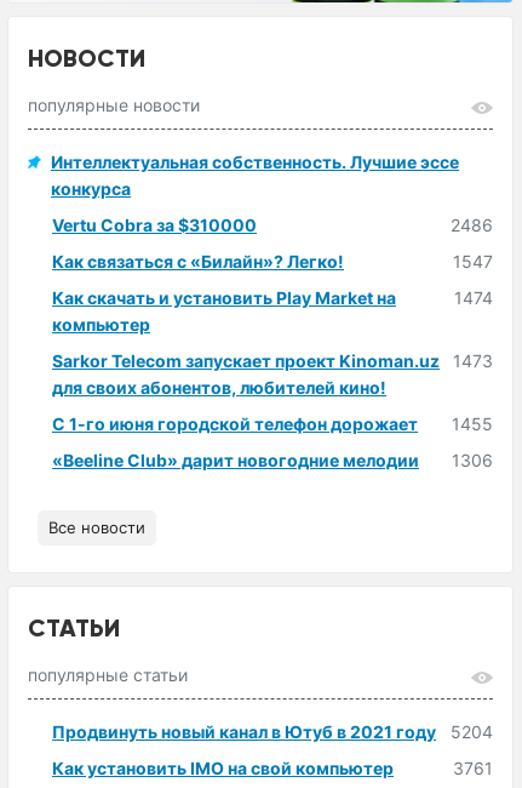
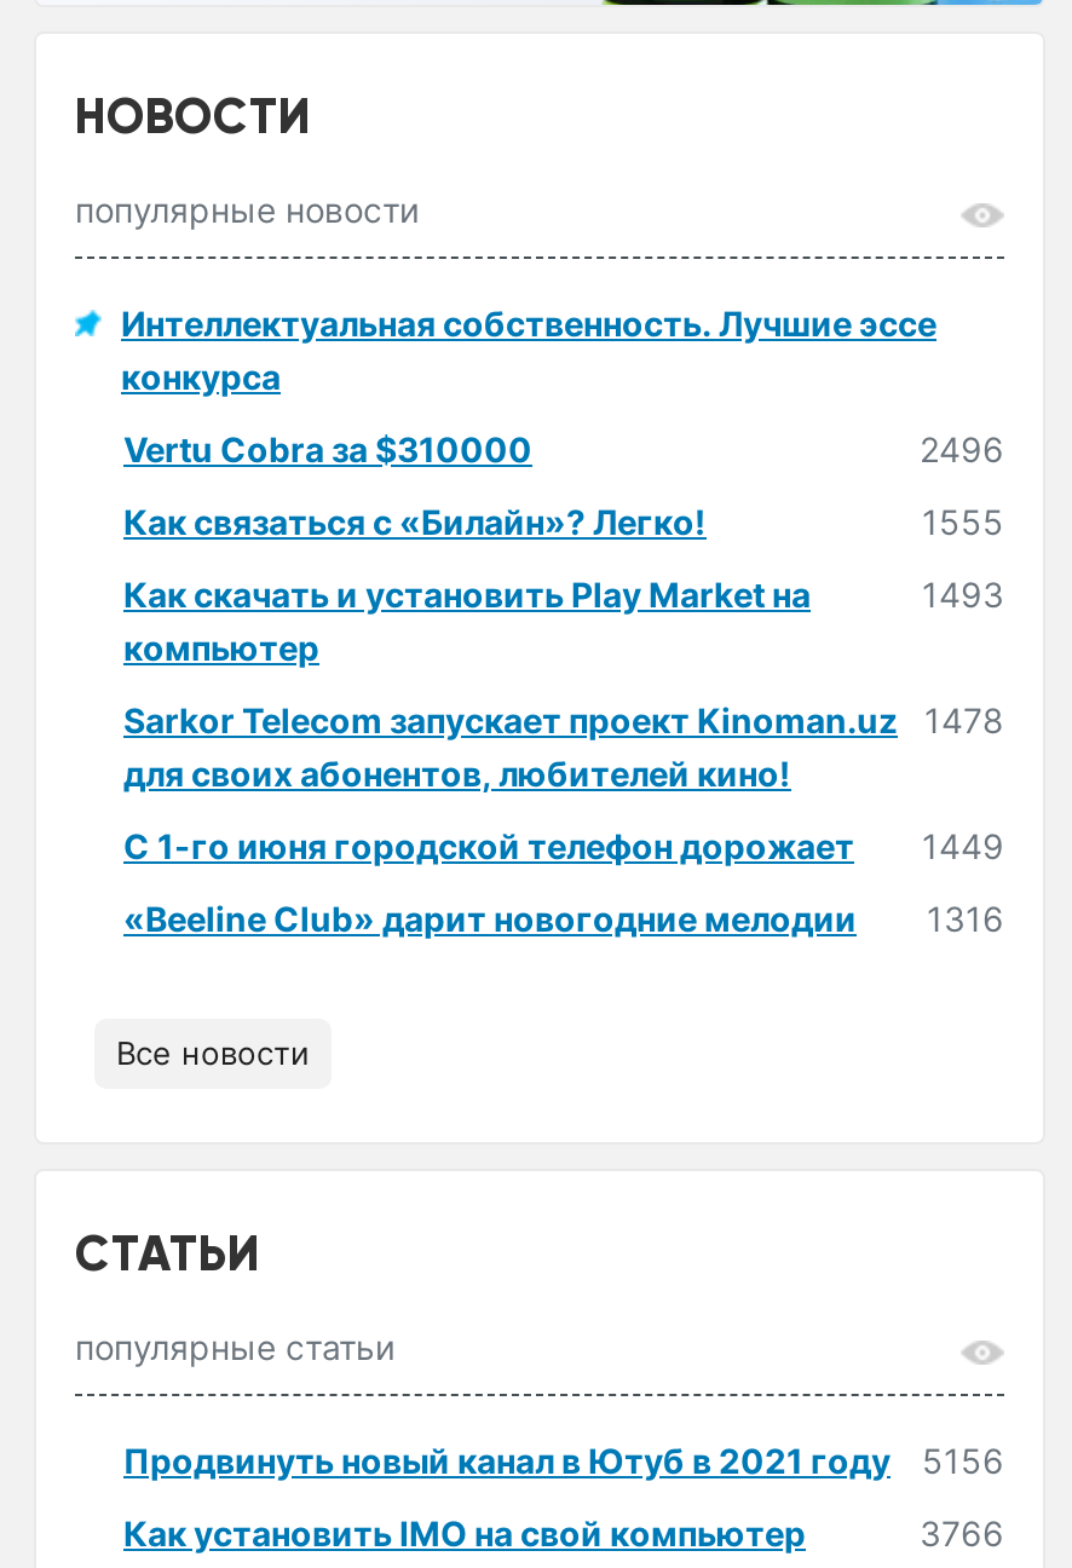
[451,215,493,236] 2486 -> [920,429,1004,470] 2496
[453,251,493,272] 1547 -> [922,502,1004,543] 1555
[454,288,493,308] 1474 -> [922,574,1004,616] 1493
[52,351,493,371] Sarkor Telecom запускает проект Kinoman.uz 1473 -> [123,700,1004,741] Sarkor Telecom запускает проект Kinoman.uz 1478
[52,414,493,434] С 1-го июня городской телефон дорожает 1455 -> [123,826,1004,867] С 1-го июня городской телефон дорожает 1449
[52,450,493,471] «Beeline Club» дарит новогодние мелодии 1306 -> [123,899,1004,940] «Beeline Club» дарит новогодние мелодии 1316
[52,722,493,742] Продвинуть новый канал в Ютуб в 2021 году 5204 -> [123,1441,1004,1482] Продвинуть новый канал в Ютуб в 2021 году 5156
[453,758,493,779] 3761 -> [920,1513,1004,1554] 3766

